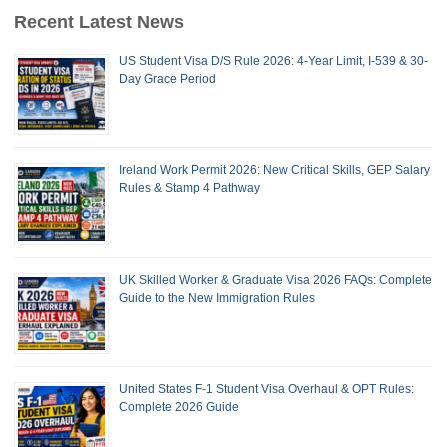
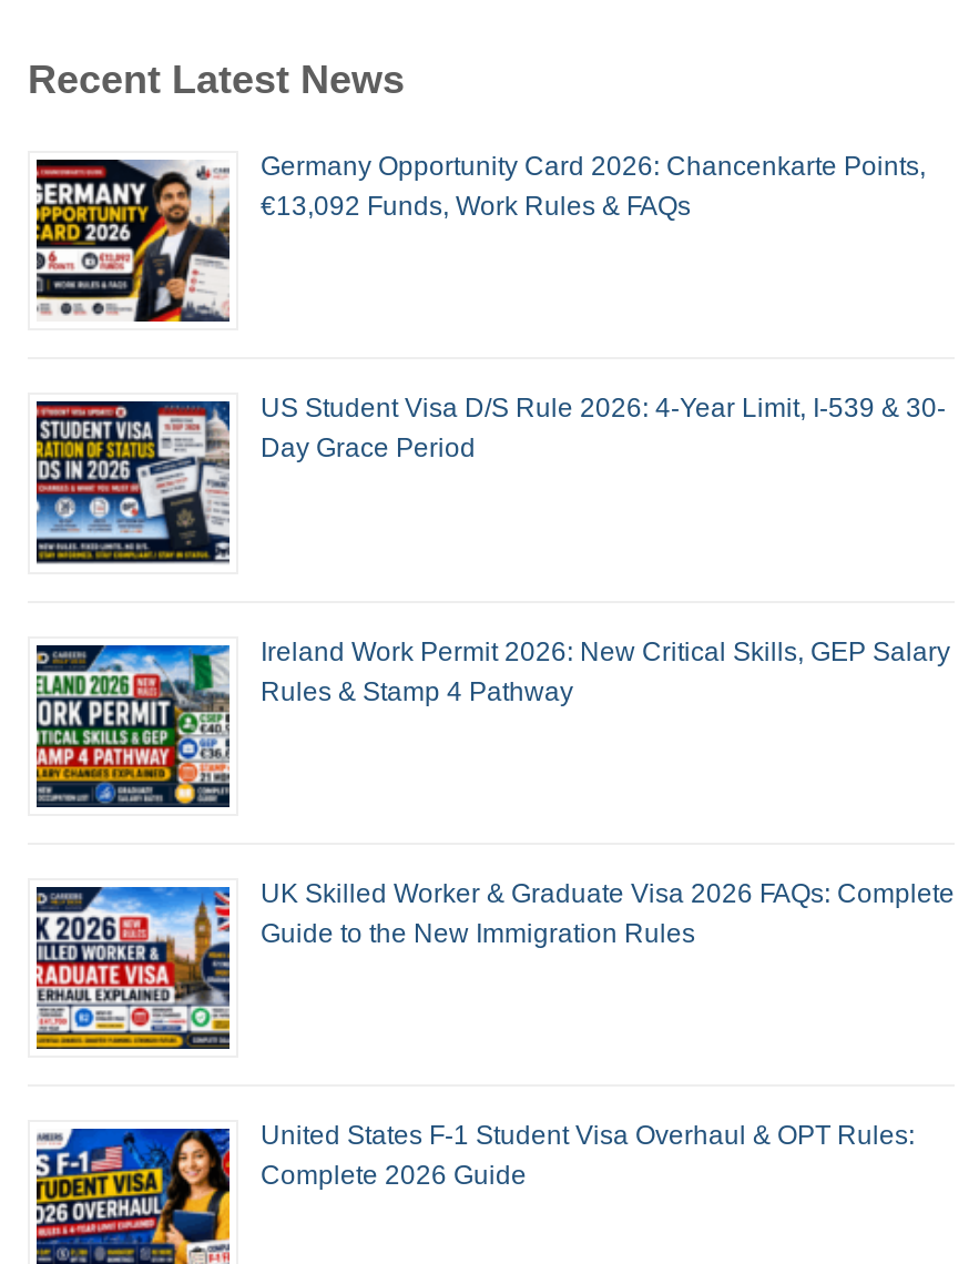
none -> [34,151,926,324] [image] | Germany Opportunity Card 2026: Chancenkarte Points, | €13,092 Funds, Work Rules & FAQs

